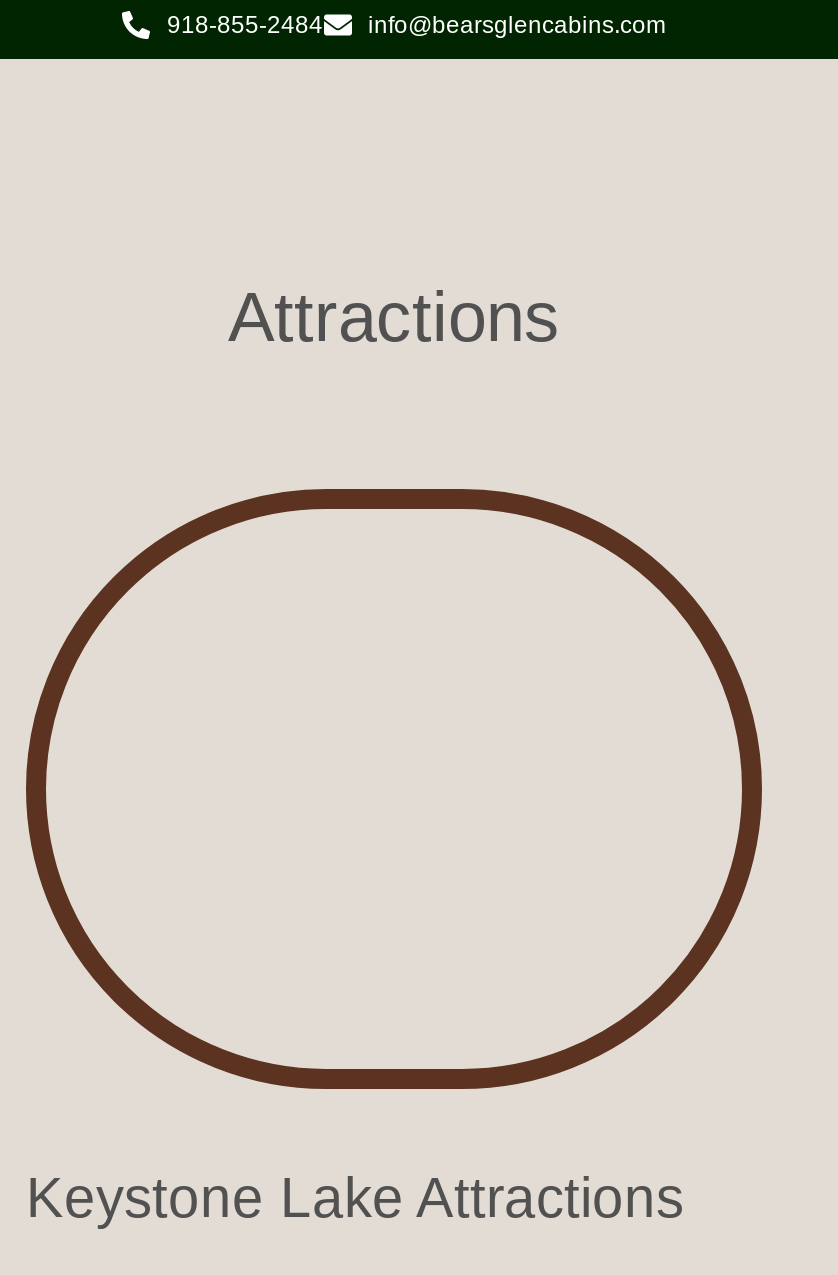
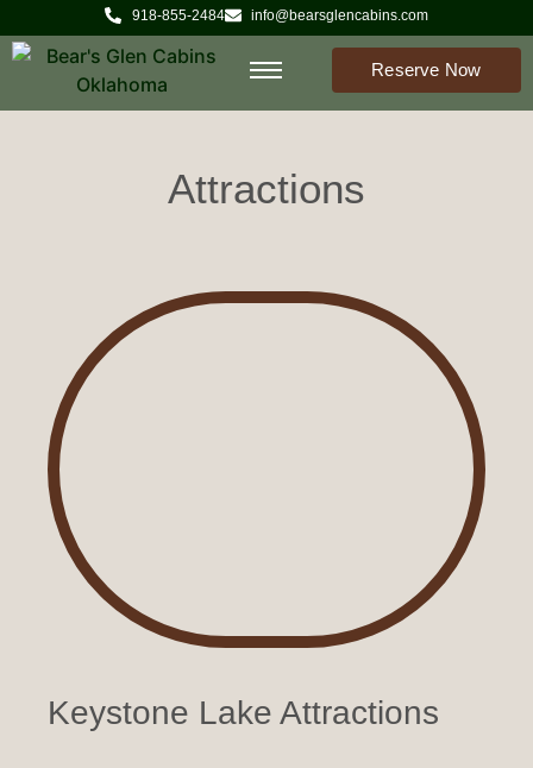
none -> [4,37,529,112] [image] | Reserve Now

